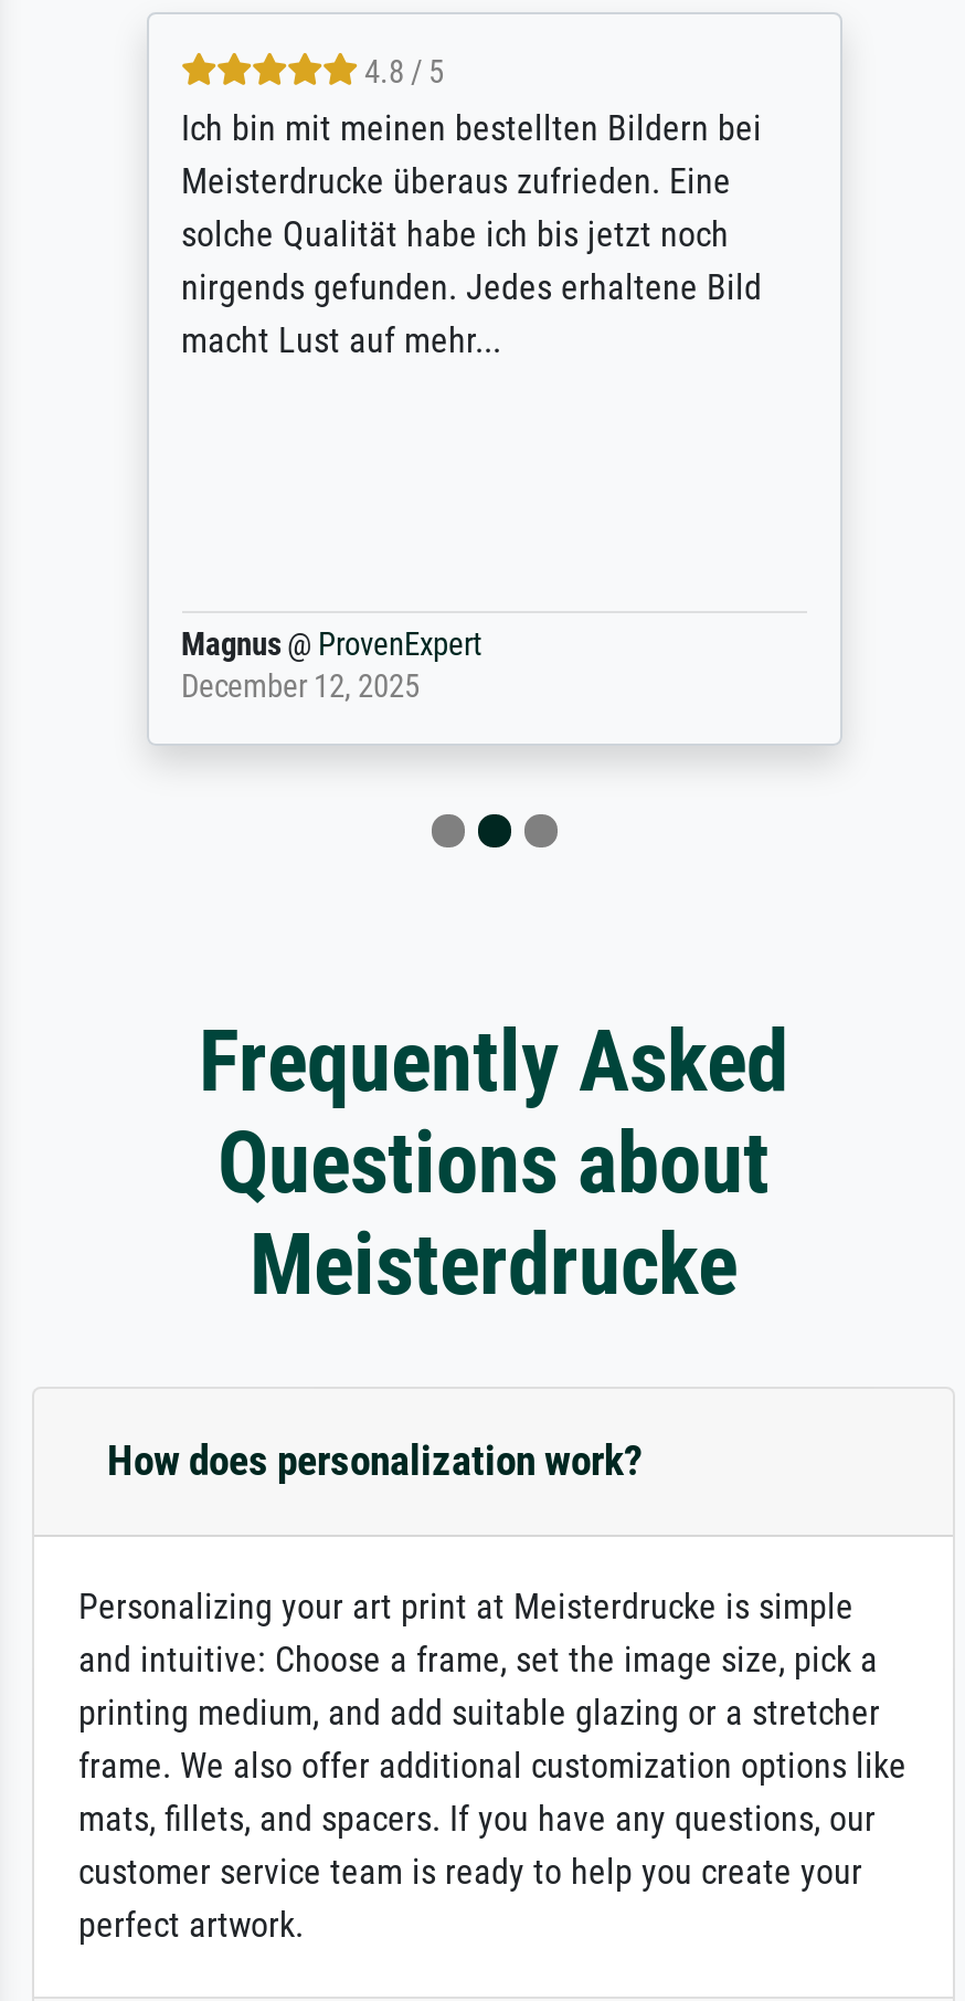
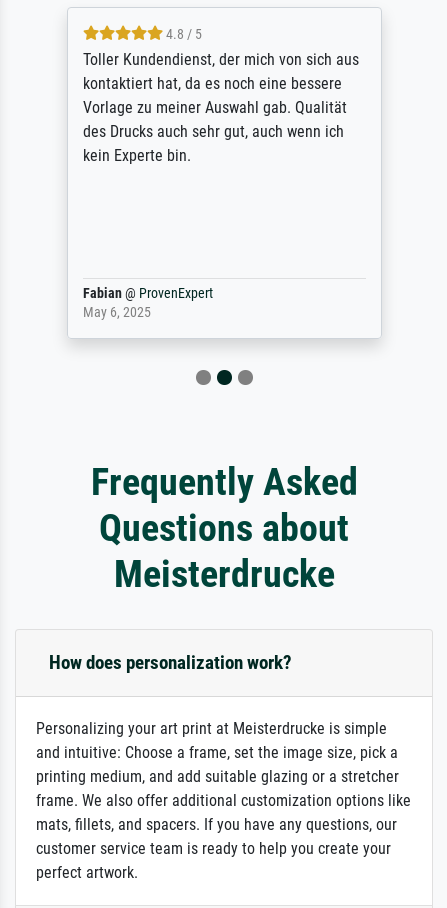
[181,107,762,362] Ich bin mit meinen bestellten Bildern bei | Meisterdrucke überaus zufrieden. Eine | solche Qualität habe ich bis jetzt noch | nirgends gefunden. Jedes erhaltene Bild | macht Lust auf mehr... -> [82,50,358,165] Toller Kundendienst, der mich von sich aus | kontaktiert hat, da es noch eine bessere | Vorlage zu meiner Auswahl gab. Qualität | des Drucks auch sehr gut, auch wenn ich | kein Experte bin.
[181,627,481,706] Magnus @ ProvenExpert | December 12, 2025 -> [82,285,212,321] Fabian @ ProvenExpert | May 6, 2025

